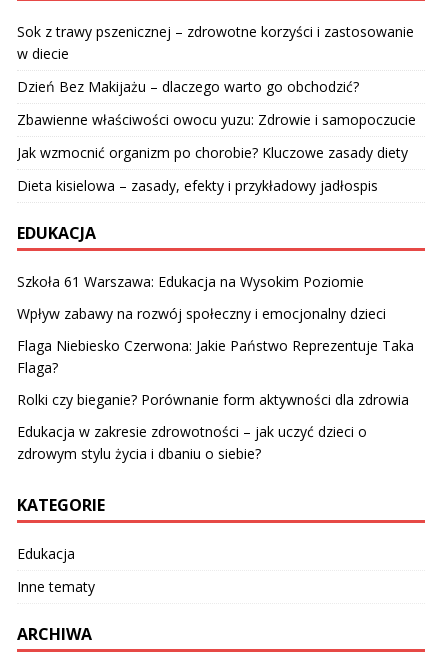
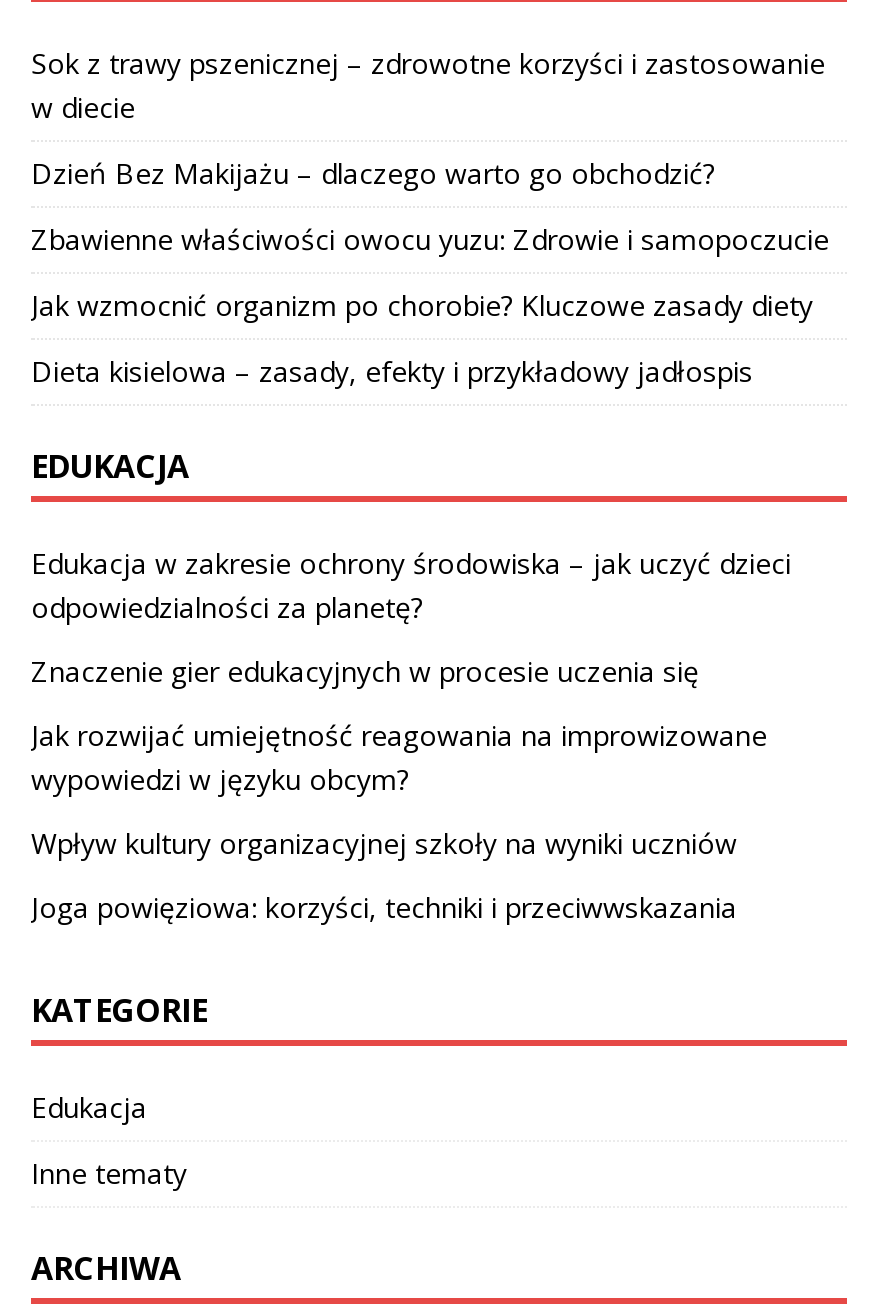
[17,272,364,291] Szkoła 61 Warszawa: Edukacja na Wysokim Poziomie -> [31,544,791,626] Edukacja w zakresie ochrony środowiska – jak uczyć dzieci | odpowiedzialności za planetę?
[17,304,386,323] Wpływ zabawy na rozwój społeczny i emocjonalny dzieci -> [31,652,699,690] Znaczenie gier edukacyjnych w procesie uczenia się
[17,336,414,377] Flaga Niebiesko Czerwona: Jakie Państwo Reprezentuje Taka | Flaga? -> [31,716,767,798] Jak rozwijać umiejętność reagowania na improwizowane | wypowiedzi w języku obcym?
[17,390,409,409] Rolki czy bieganie? Porównanie form aktywności dla zdrowia -> [31,824,737,862] Wpływ kultury organizacyjnej szkoły na wyniki uczniów
[17,422,367,463] Edukacja w zakresie zdrowotności – jak uczyć dzieci o | zdrowym stylu życia i dbaniu o siebie? -> [31,888,737,926] Joga powięziowa: korzyści, techniki i przeciwwskazania

